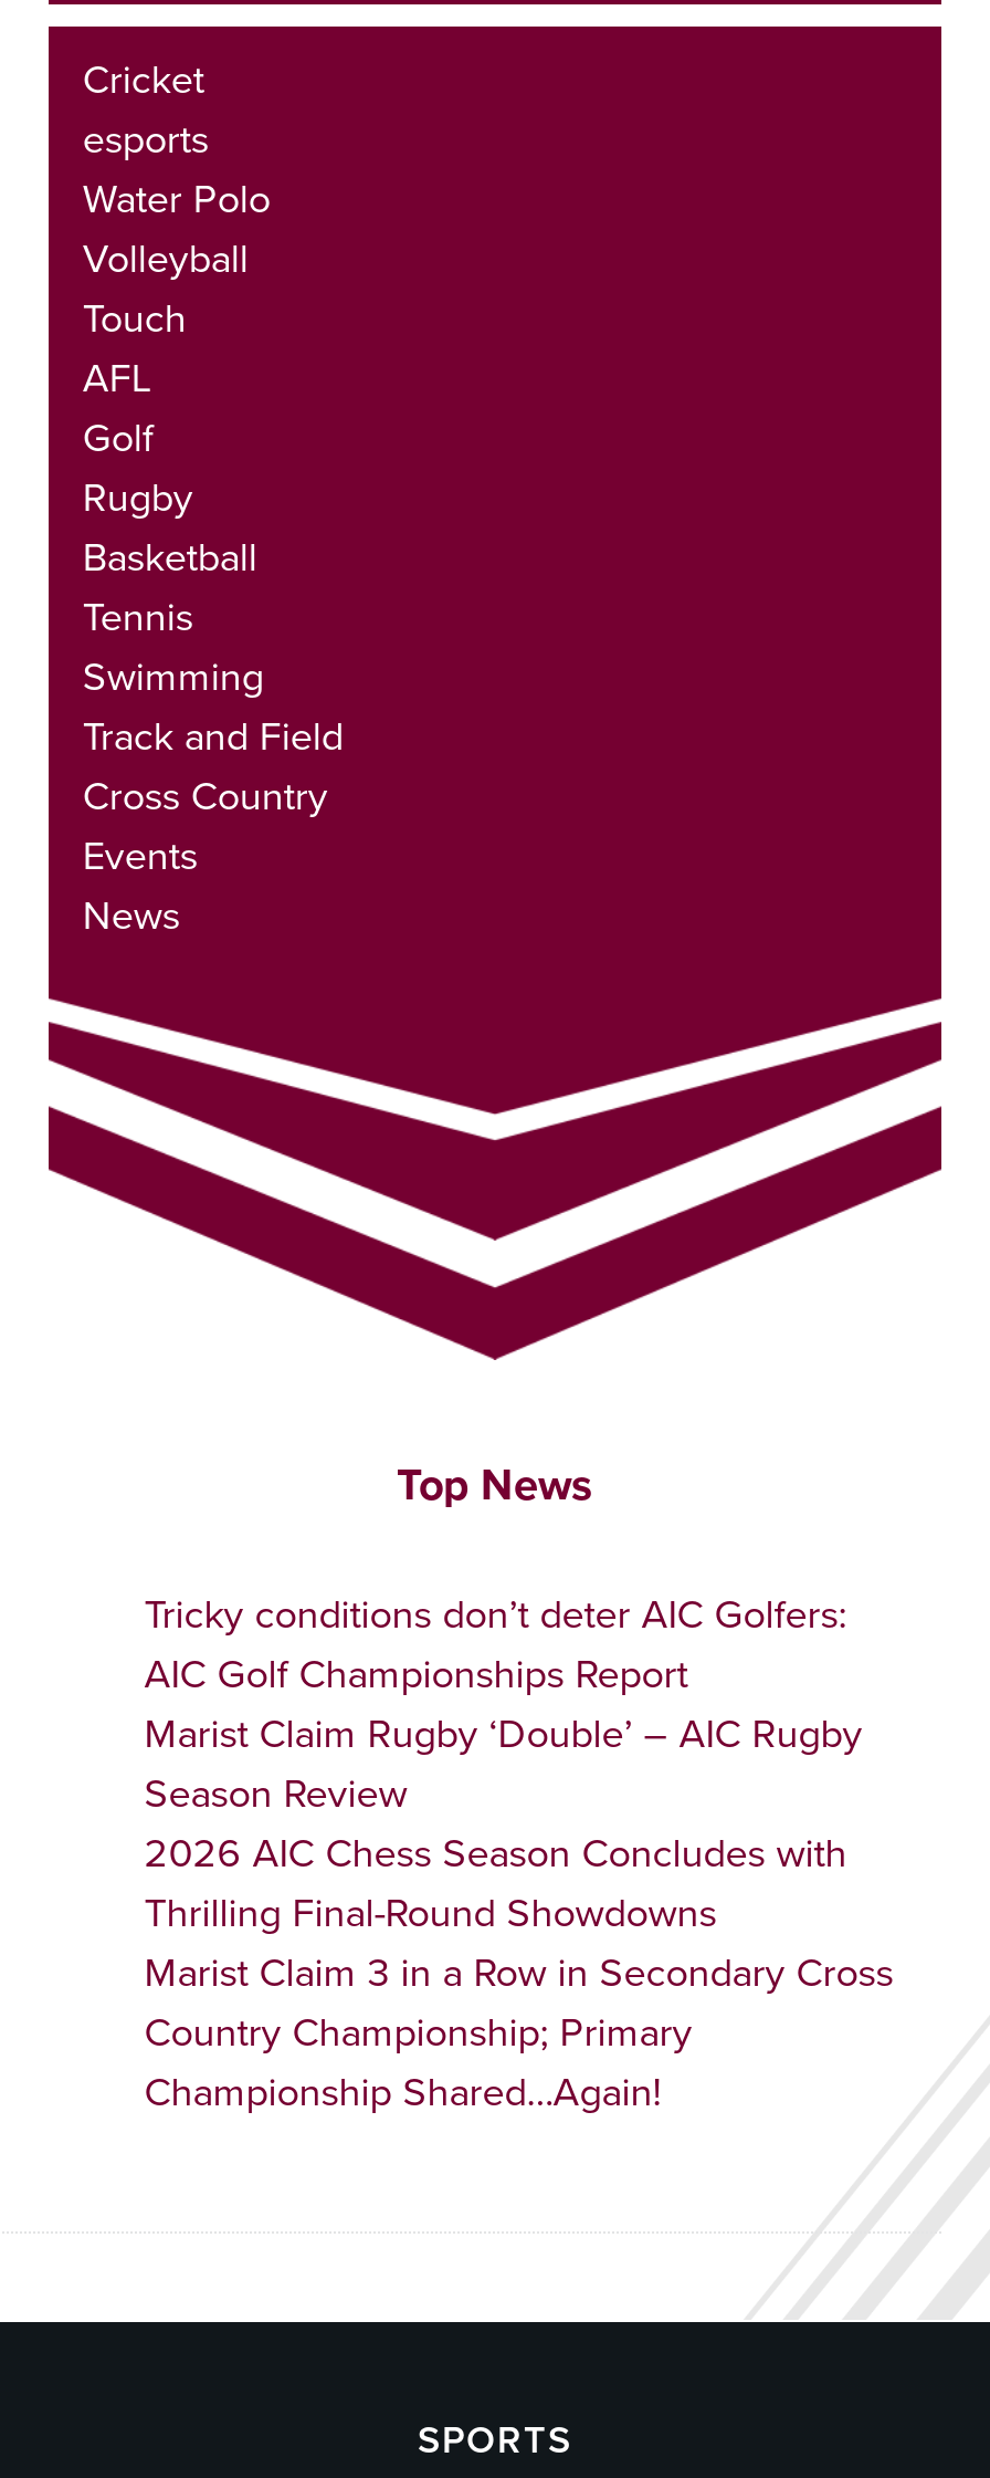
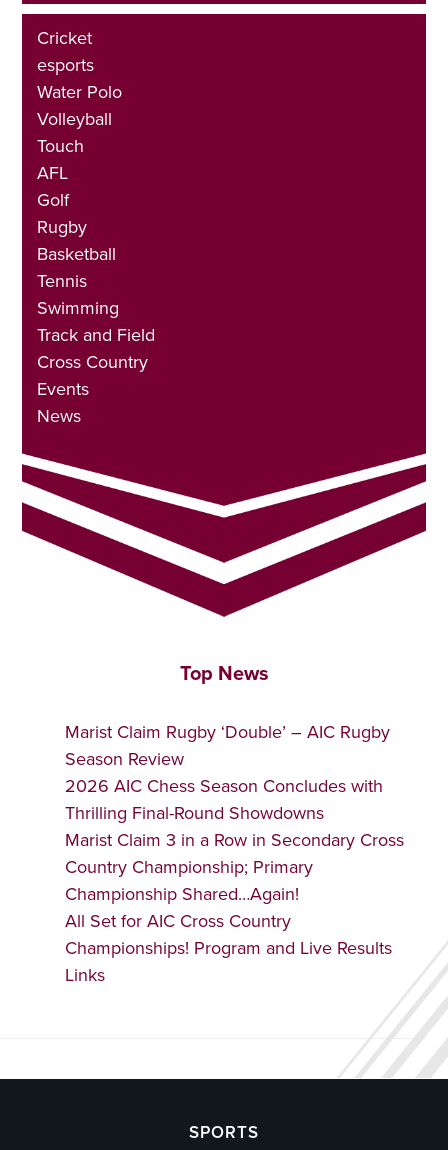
[144,1586,847,1701] Tricky conditions don’t deter AIC Golfers: | AIC Golf Championships Report -> none
moved [144,1706,893,2119] -> [65,719,404,906]: Marist Claim Rugby ‘Double’ – AIC Rugby | Season Review | 2026 AIC Chess Season Concludes with | Thrilling Final-Round Showdowns | Marist Claim 3 in a Row in Secondary Cross | Country Championship; Primary | Championship Shared…Again!
none -> [65,908,392,987] All Set for AIC Cross Country | Championships! Program and Live Results | Links

